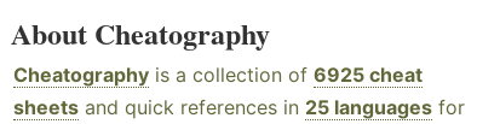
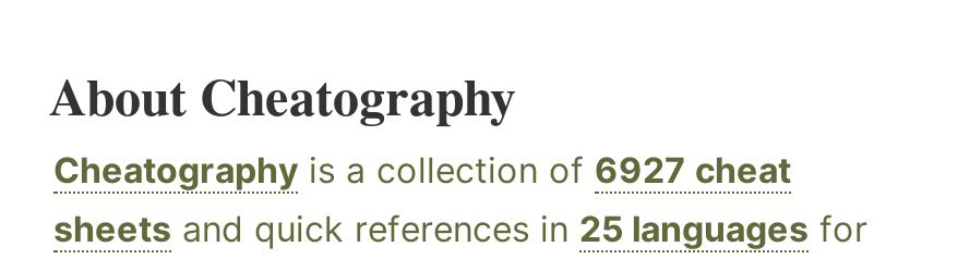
[13,63,423,87] Cheatography is a collection of 6925 cheat -> [53,148,791,192] Cheatography is a collection of 6927 cheat

